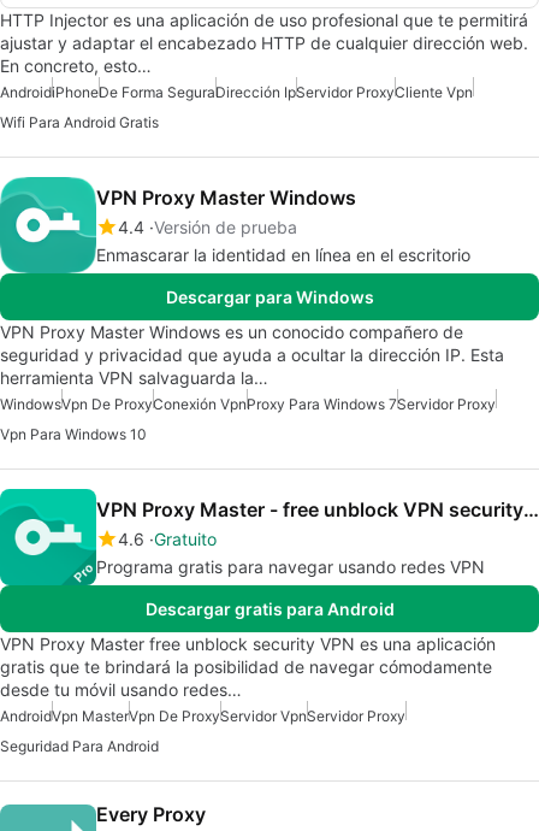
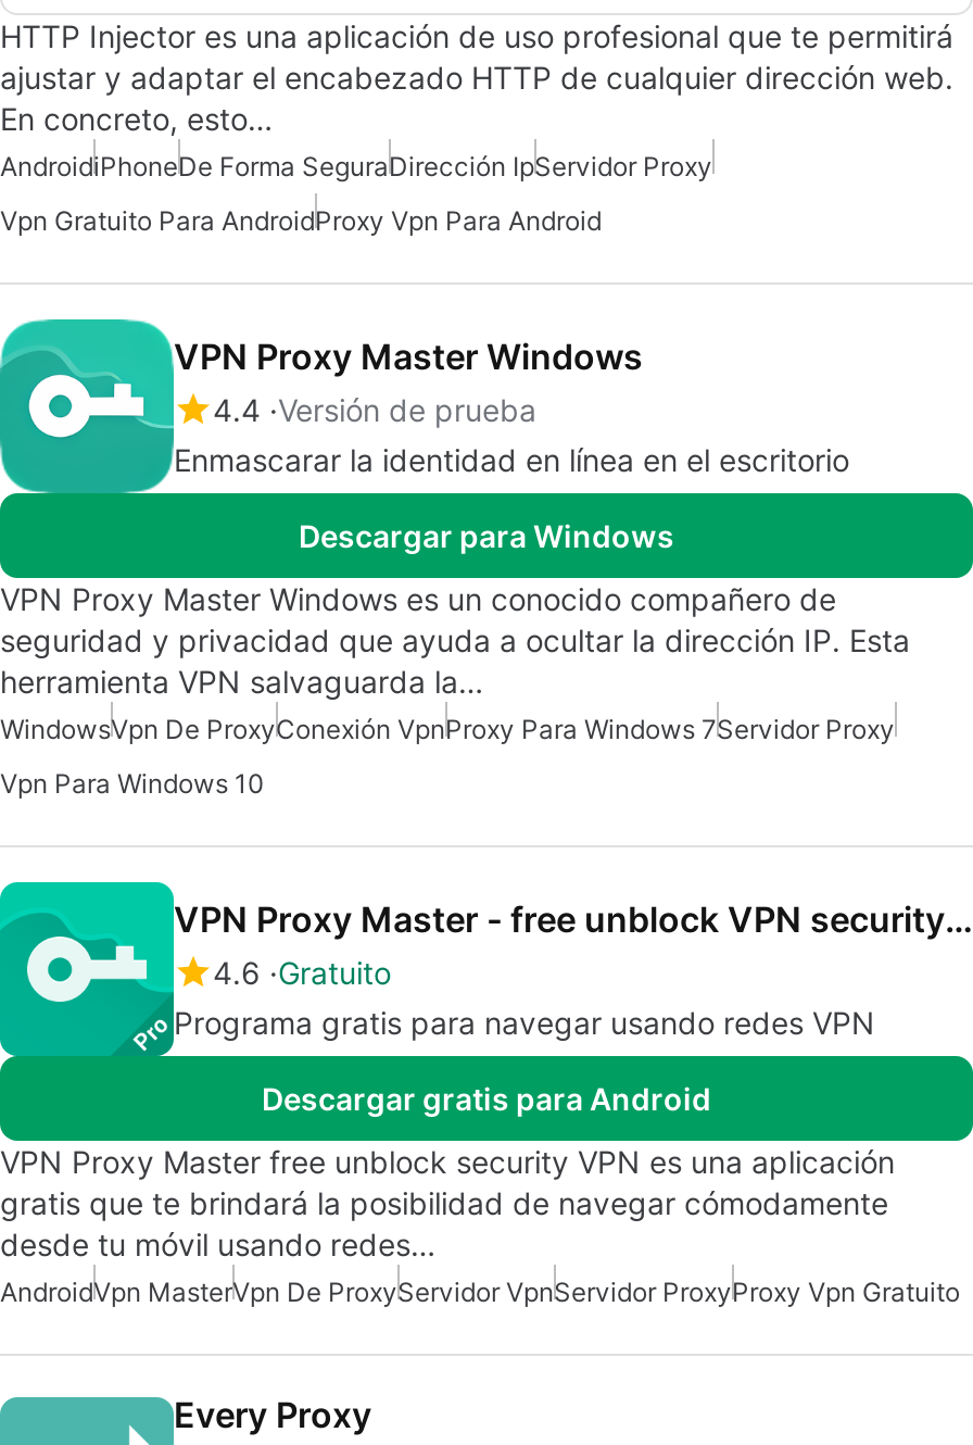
[0,83,473,101] AndroidiPhoneDe Forma SeguraDirección IpServidor ProxyCliente Vpn -> [0,150,712,182] AndroidiPhoneDe Forma SeguraDirección IpServidor Proxy
[0,113,159,131] Wifi Para Android Gratis -> [0,204,602,237] Vpn Gratuito Para AndroidProxy Vpn Para Android
[0,707,405,755] AndroidVpn MasterVpn De ProxyServidor VpnServidor Proxy | Seguridad Para Android -> [0,1275,960,1308] AndroidVpn MasterVpn De ProxyServidor VpnServidor ProxyProxy Vpn Gratuito

